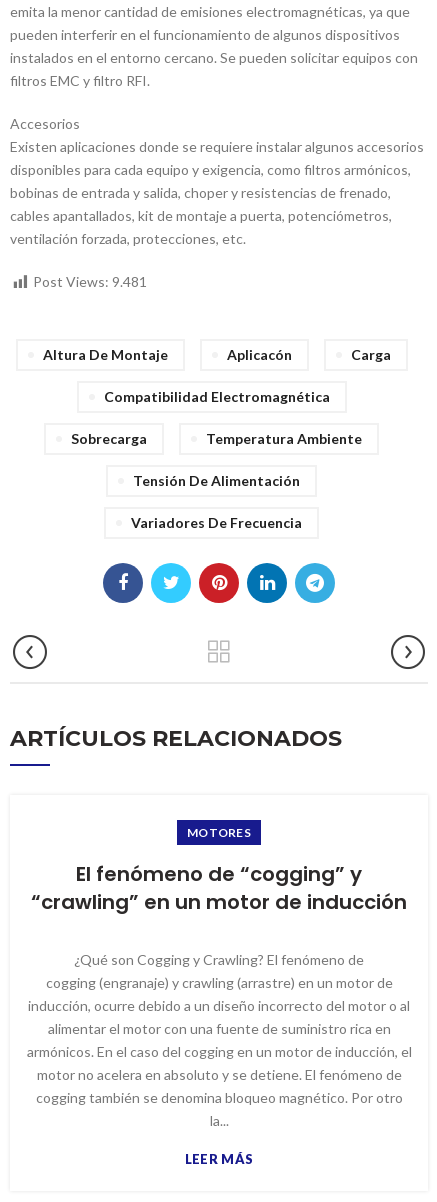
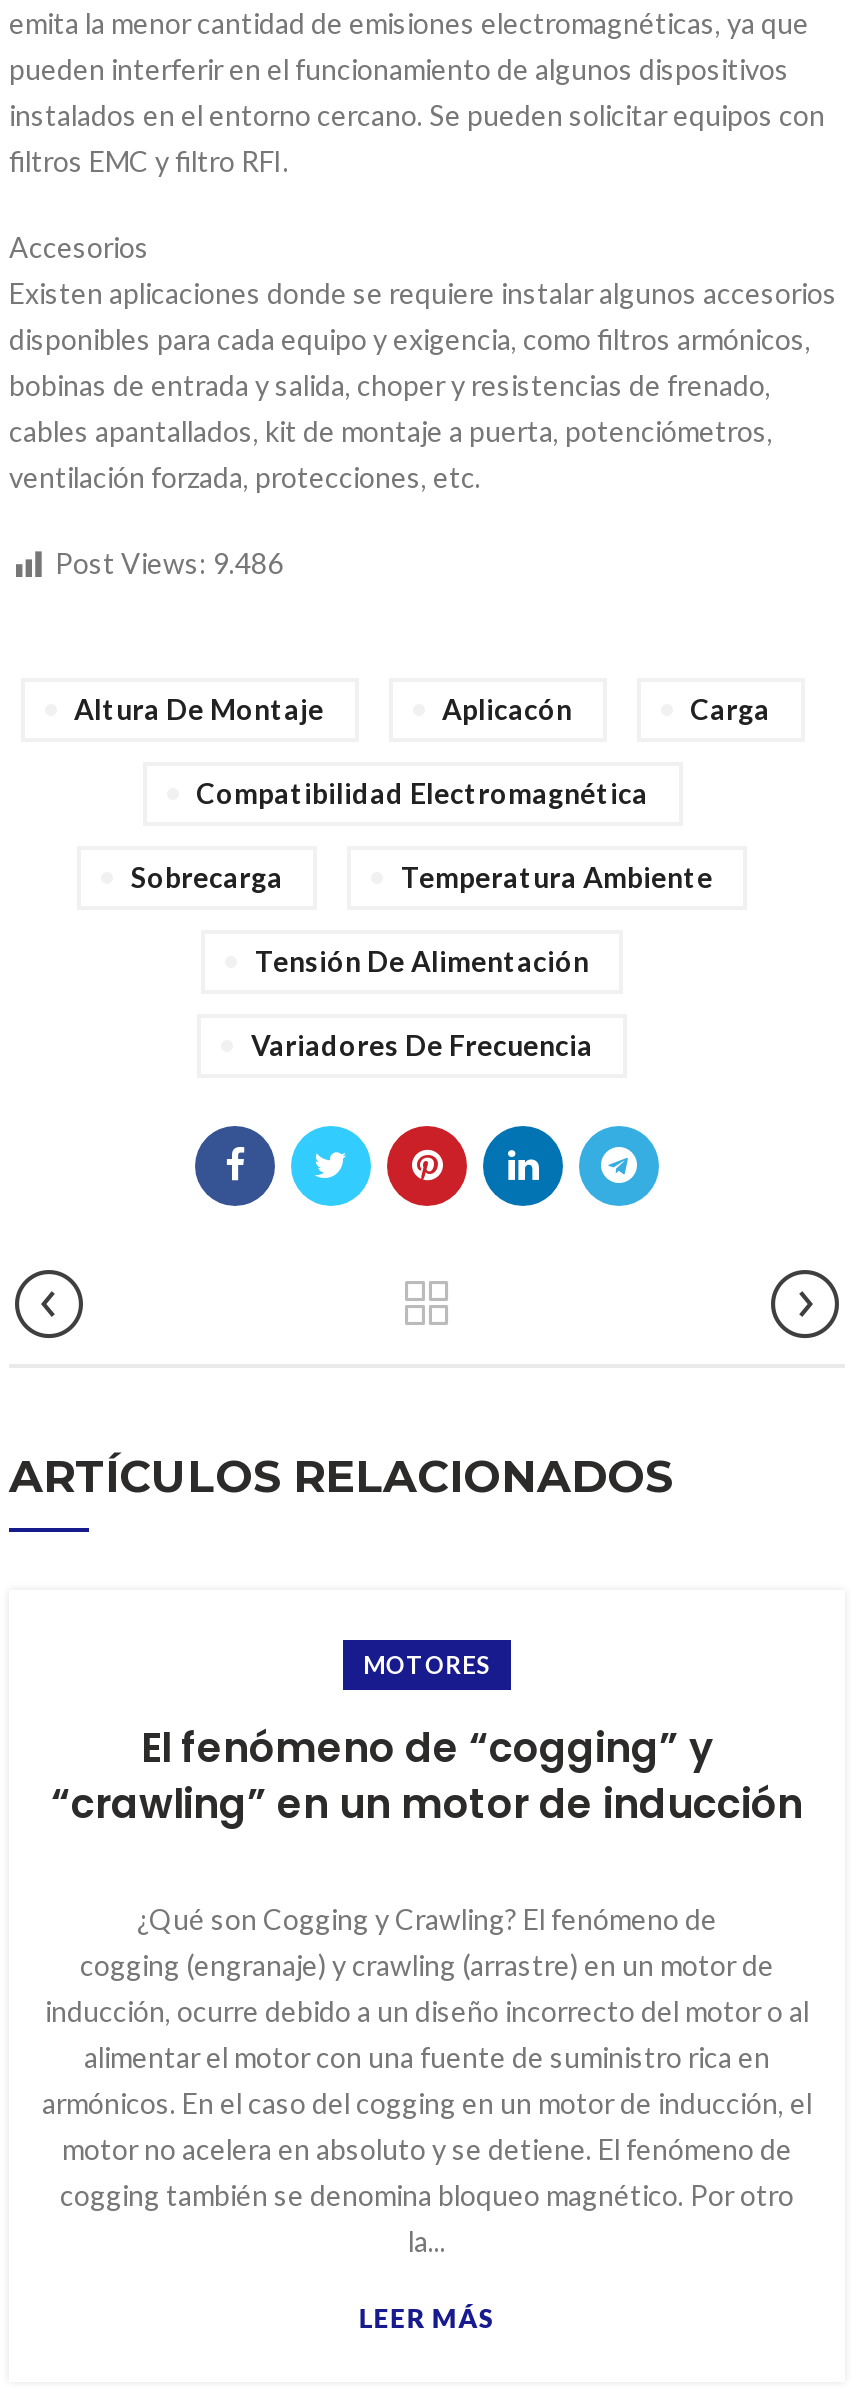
[33,273,147,290] Post Views: 9.481 -> [55,547,283,581] Post Views: 9.486

